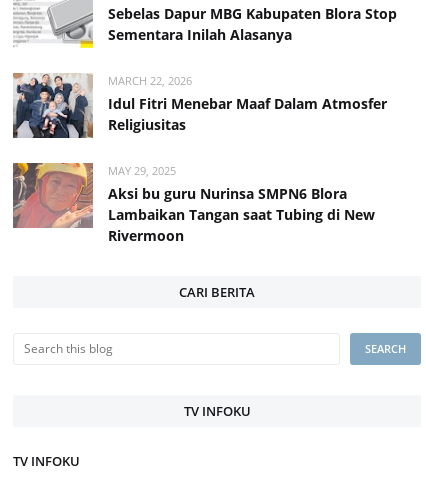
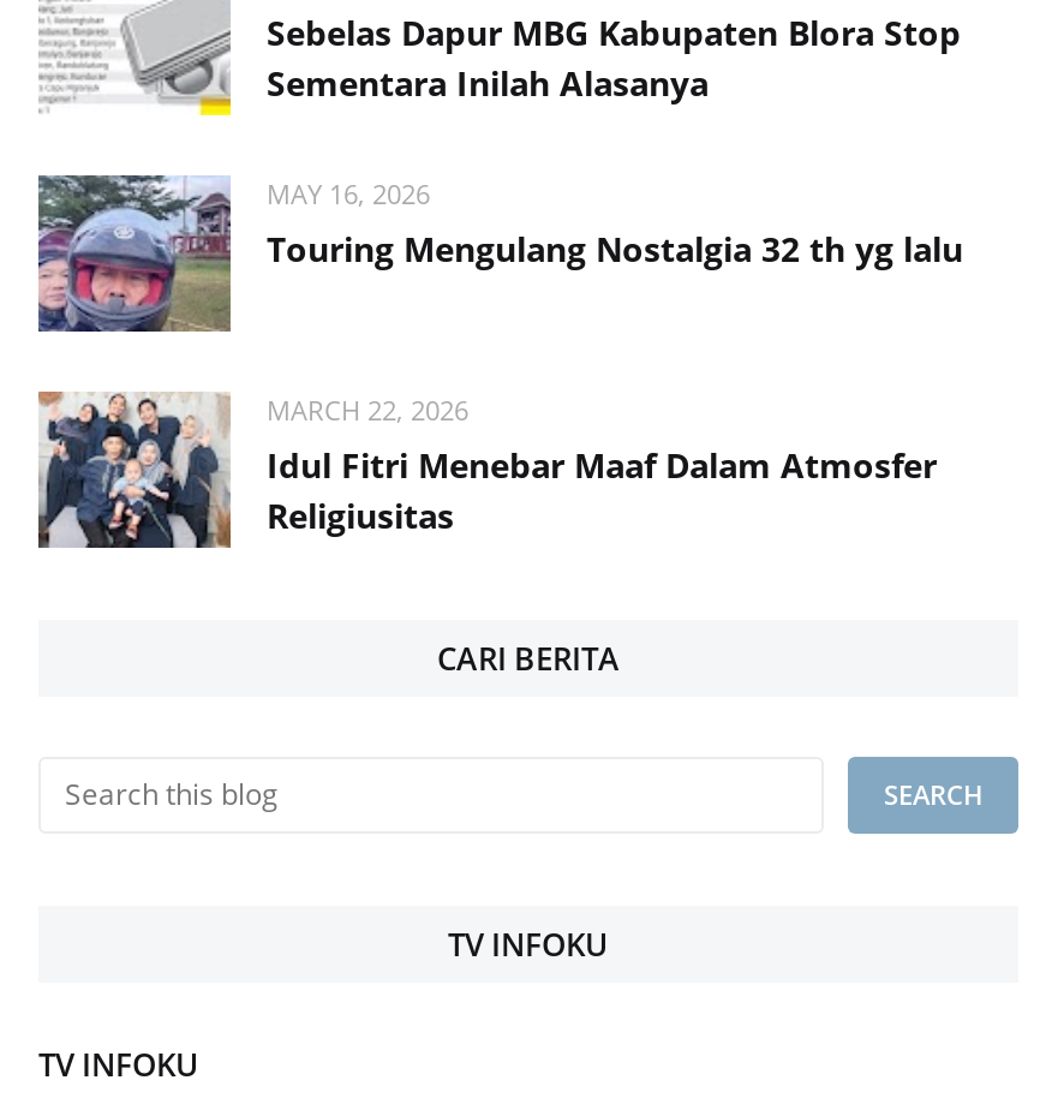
none -> [36,173,963,334] [image] | MAY 16, 2026 | Touring Mengulang Nostalgia 32 th yg lalu
moved [12,71,387,140] -> [36,387,937,553]: [image] | MARCH 22, 2026 | Idul Fitri Menebar Maaf Dalam Atmosfer | Religiusitas
[12,162,375,245] [image] | MAY 29, 2025 | Aksi bu guru Nurinsa SMPN6 Blora | Lambaikan Tangan saat Tubing di New | Rivermoon -> none

